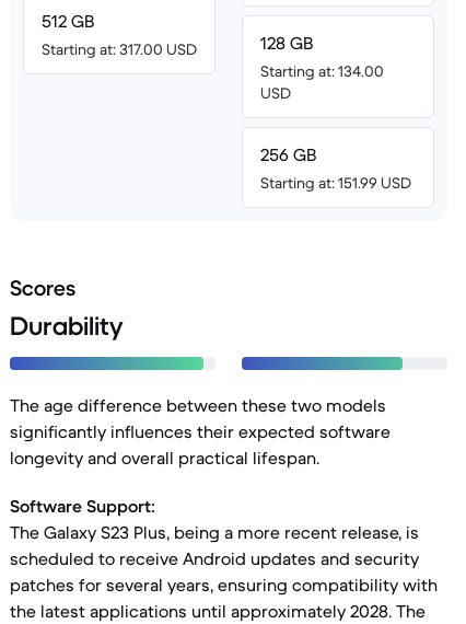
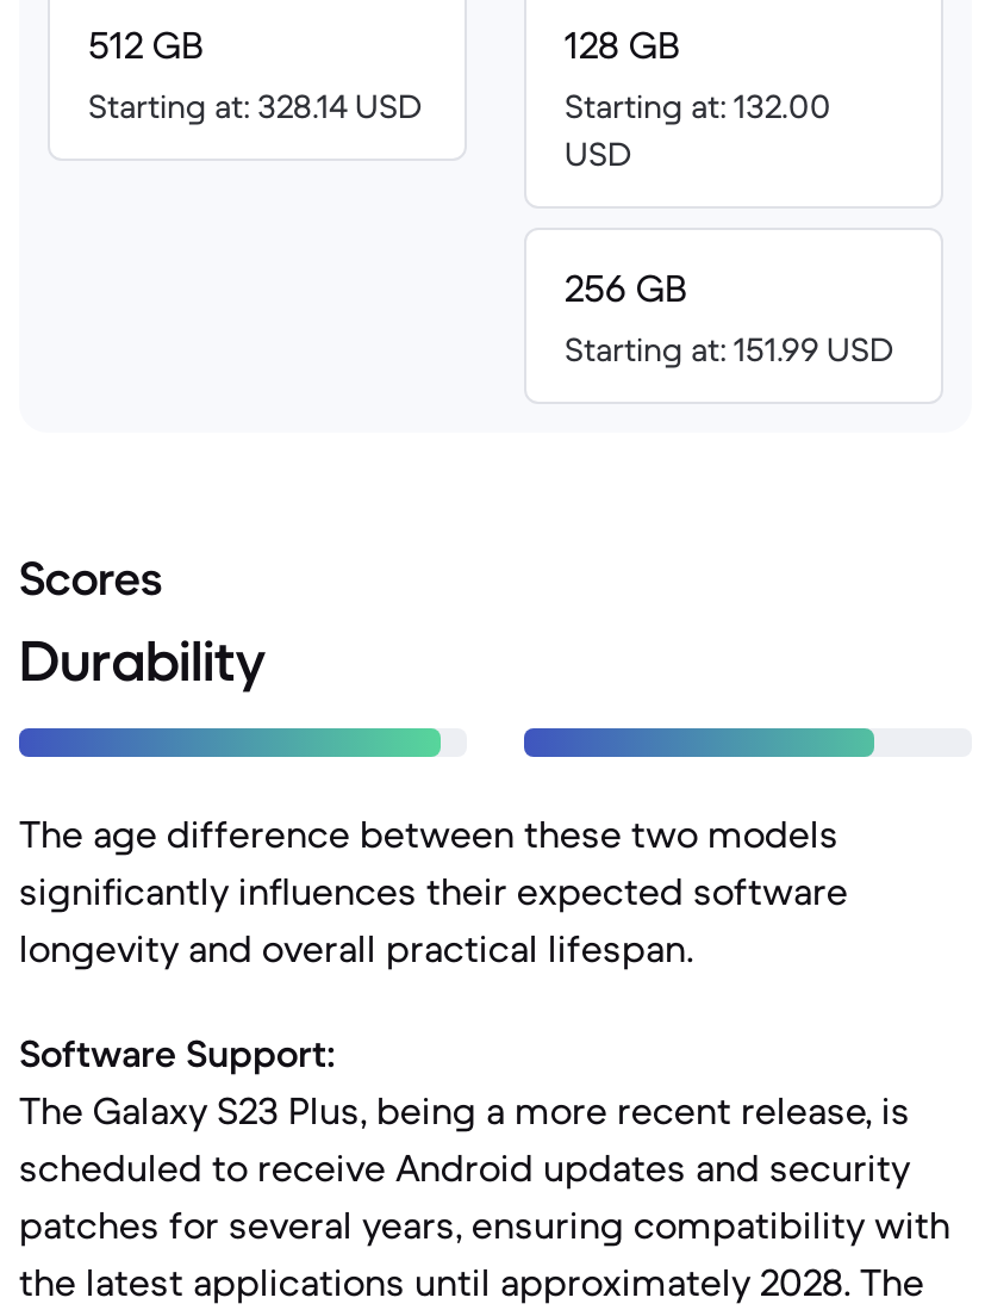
[42,39,197,59] Starting at: 317.00 USD -> [88,85,422,128] Starting at: 328.14 USD
[260,61,384,81] Starting at: 134.00 -> [565,85,831,128] Starting at: 132.00

